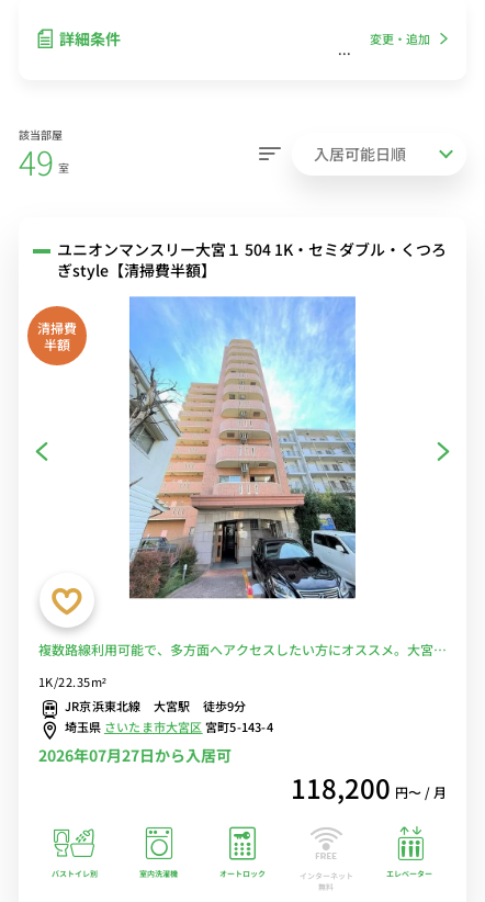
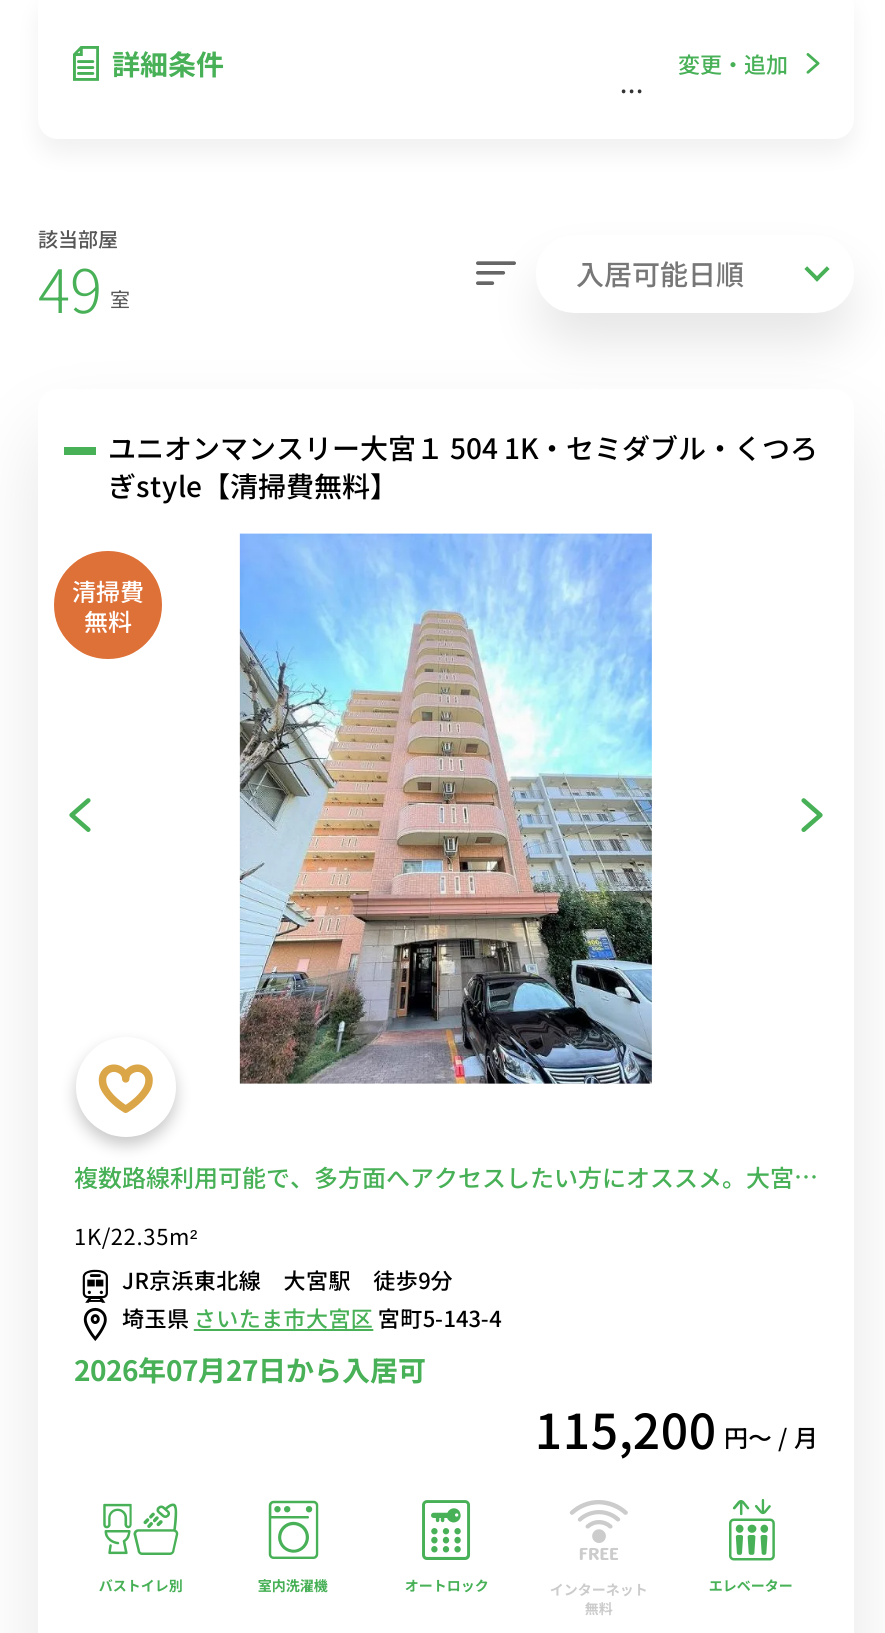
[57,259,216,281] ぎstyle【清掃費半額】 -> [108,466,398,506] ぎstyle【清掃費無料】
[44,335,70,354] 半額 -> [84,604,132,638] 無料
[291,768,447,806] 118,200 円〜 / 月 -> [535,1392,818,1462] 115,200 円〜 / 月

